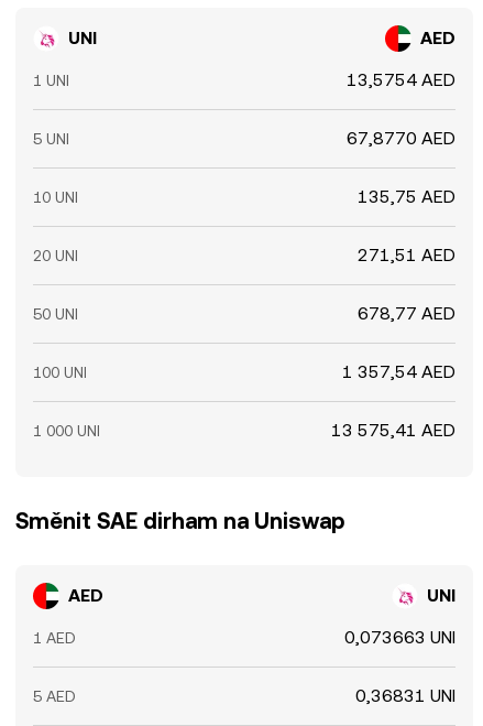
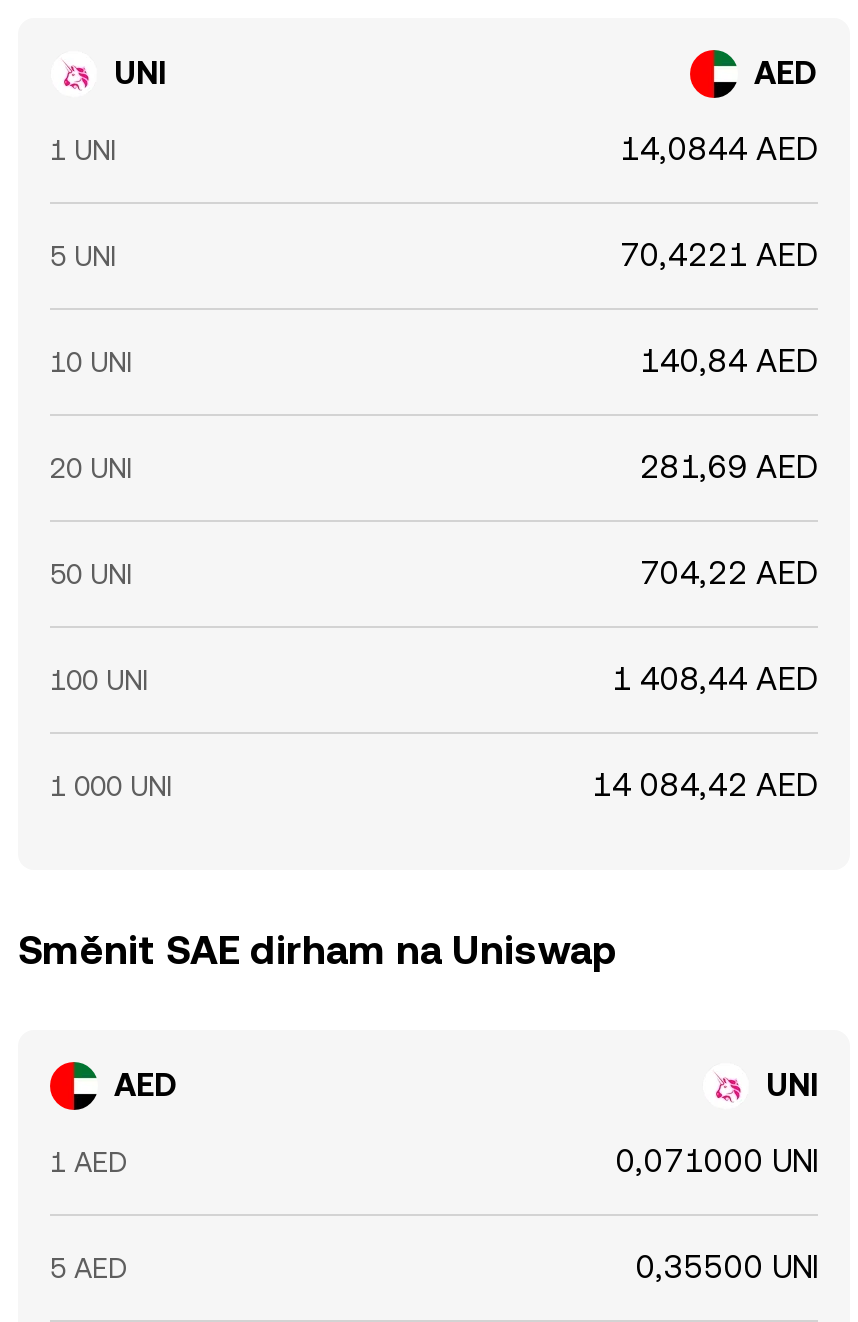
[347,69,455,90] 13,5754 AED -> [620,130,818,168] 14,0844 AED
[347,128,455,149] 67,8770 AED -> [620,236,818,274] 70,4221 AED
[358,186,455,207] 135,75 AED -> [640,342,818,380] 140,84 AED
[358,245,455,266] 271,51 AED -> [640,448,818,486] 281,69 AED
[358,303,455,324] 678,77 AED -> [640,554,818,592] 704,22 AED
[342,361,455,382] 1 357,54 AED -> [612,660,818,698] 1 408,44 AED
[331,420,455,441] 13 575,41 AED -> [592,766,818,804] 14 084,42 AED
[344,627,455,648] 0,073663 UNI -> [616,1142,818,1180] 0,071000 UNI
[355,685,455,706] 0,36831 UNI -> [636,1248,818,1286] 0,35500 UNI

